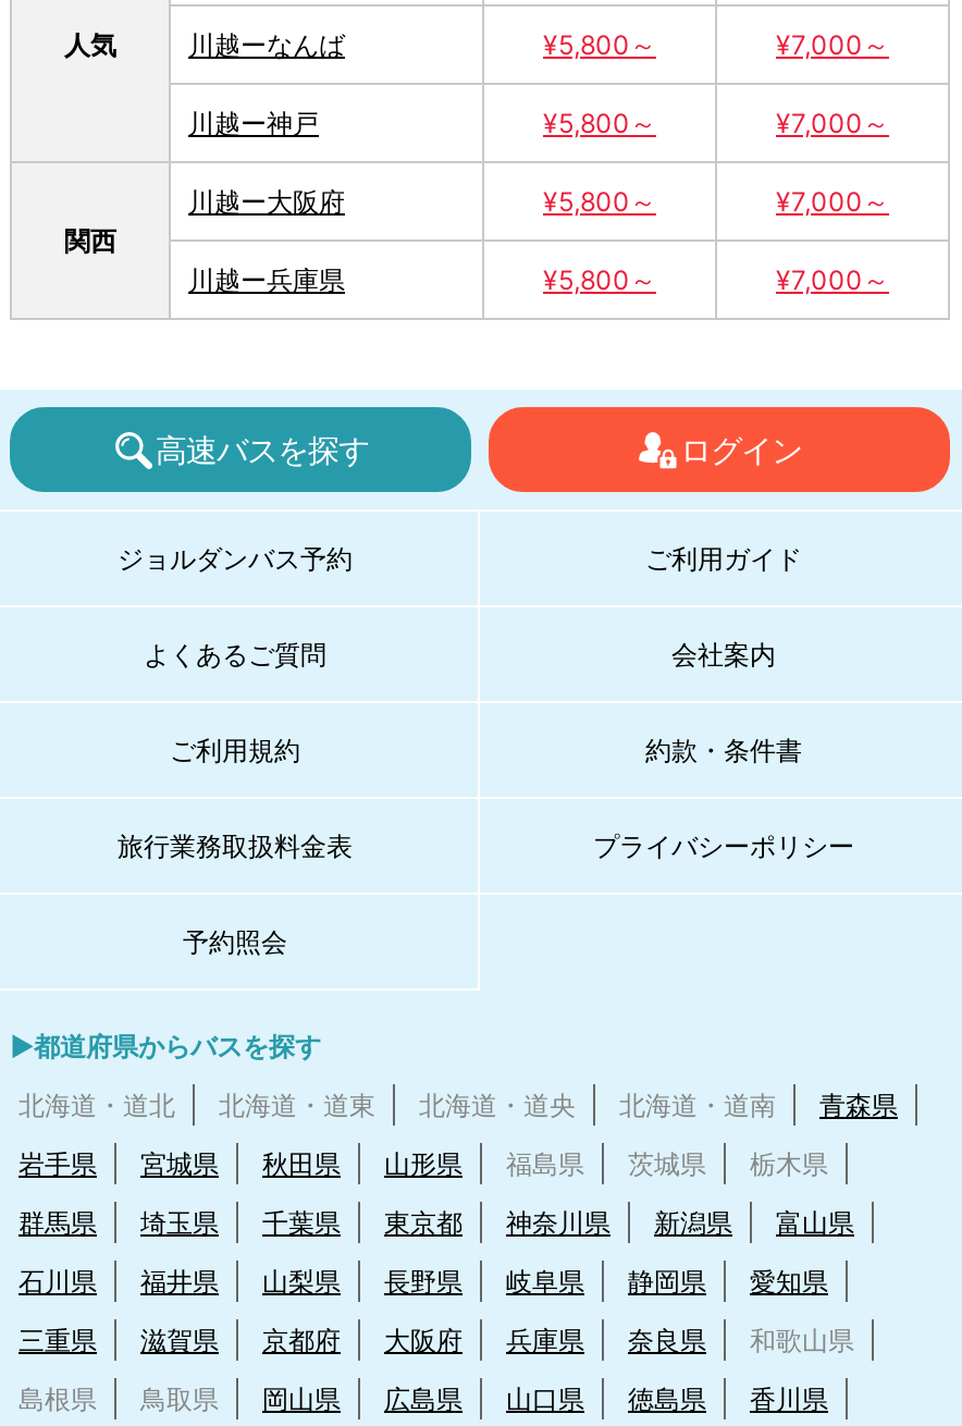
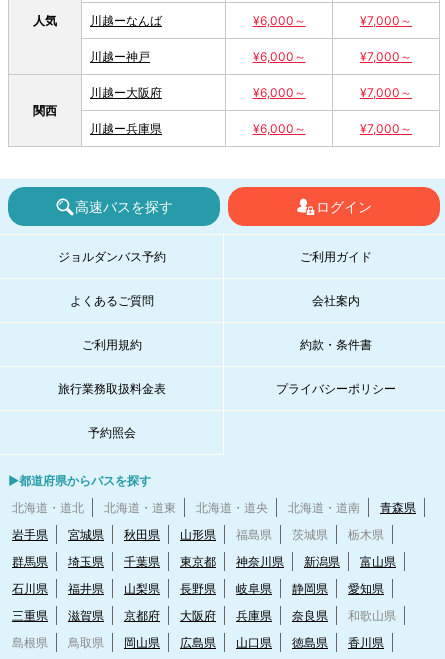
[543,29,656,61] ¥5,800～ -> [252,13,305,28] ¥6,000～
[543,107,656,140] ¥5,800～ -> [252,49,305,64] ¥6,000～
[543,185,656,218] ¥5,800～ -> [252,85,305,100] ¥6,000～
[543,264,656,297] ¥5,800～ -> [252,121,305,136] ¥6,000～

